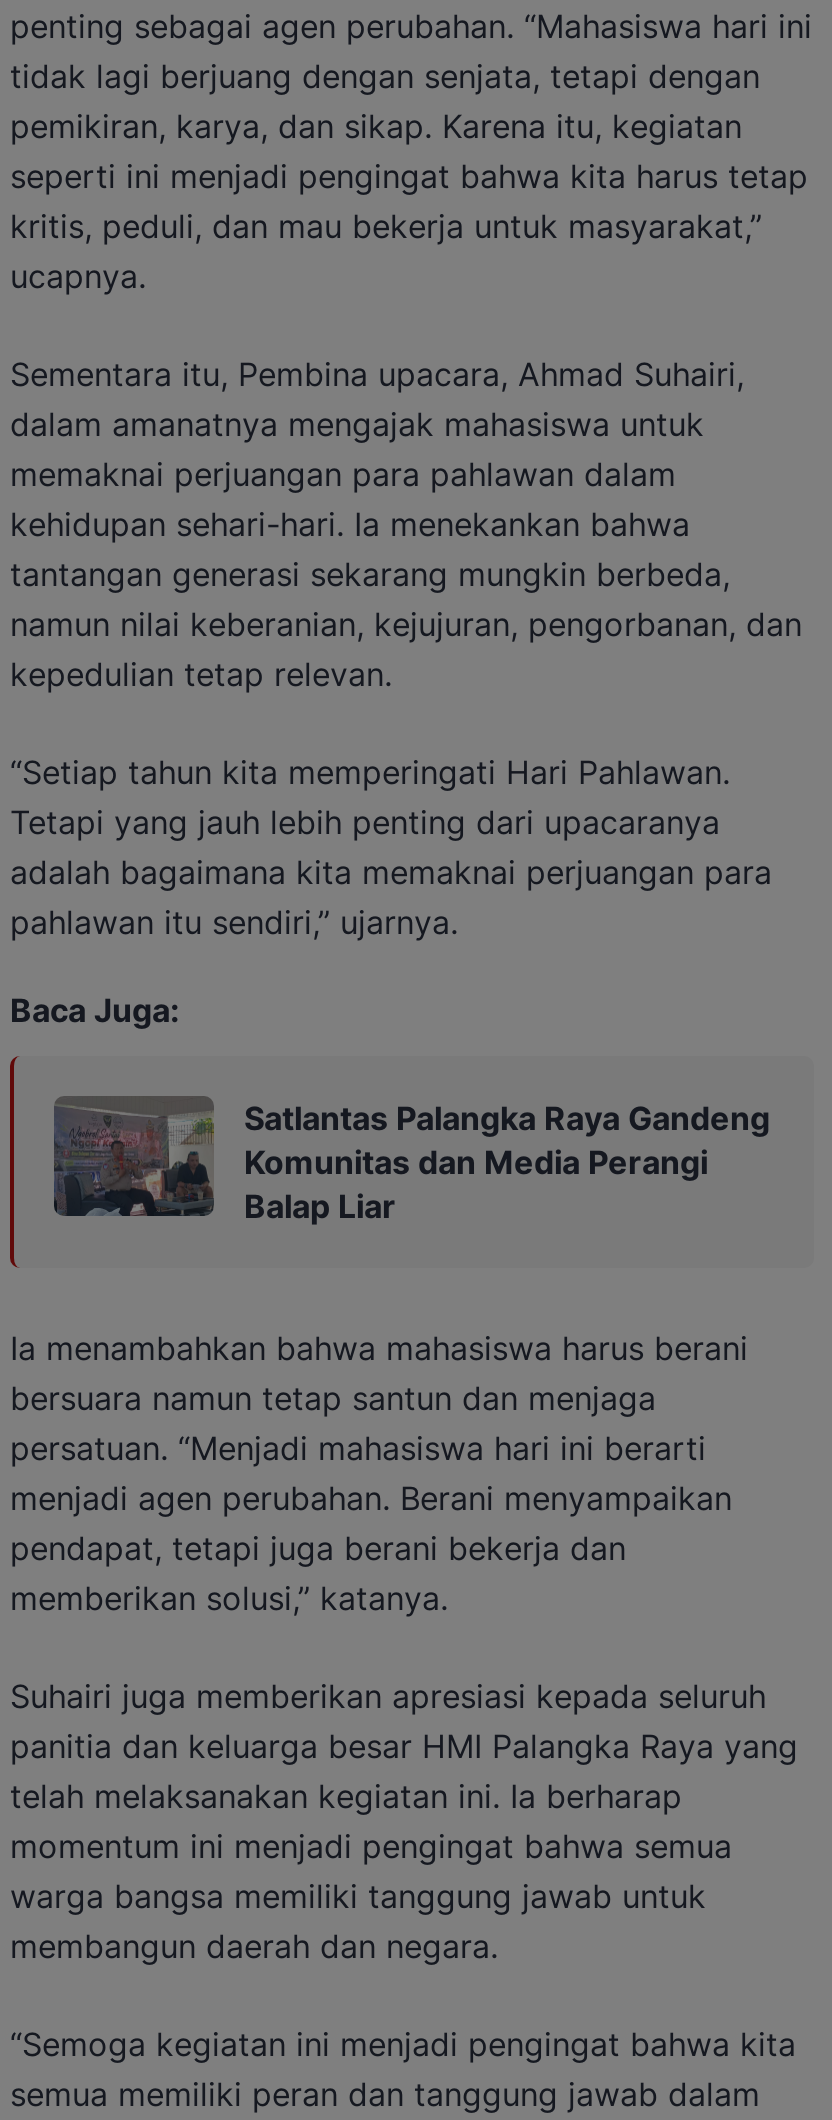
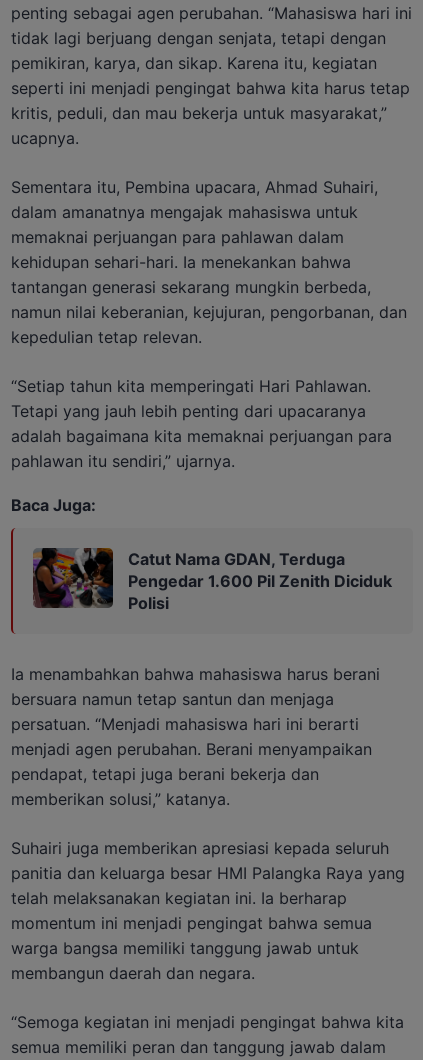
[52,1094,770,1225] [image] | Satlantas Palangka Raya Gandeng | Komunitas dan Media Perangi | Balap Liar -> [32,547,392,613] [image] | Catut Nama GDAN, Terduga | Pengedar 1.600 Pil Zenith Diciduk | Polisi

